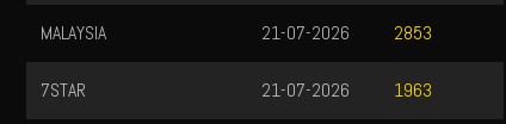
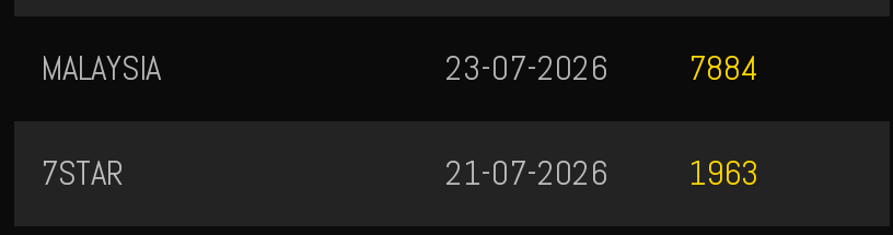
[261,21,350,45] 21-07-2026 -> [445,46,607,90] 23-07-2026
[394,21,432,45] 2853 -> [688,47,758,91] 7884

